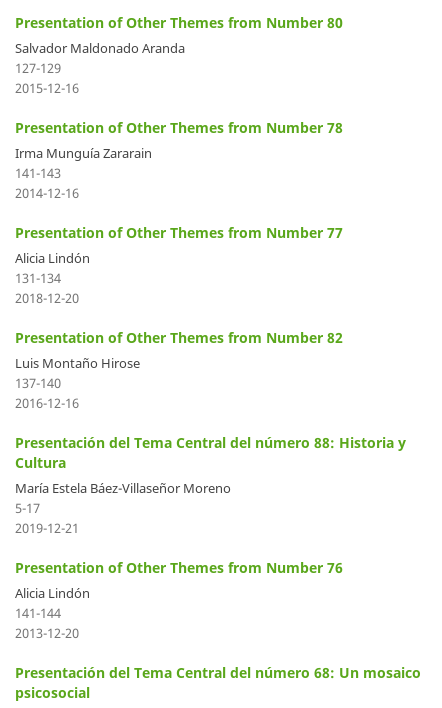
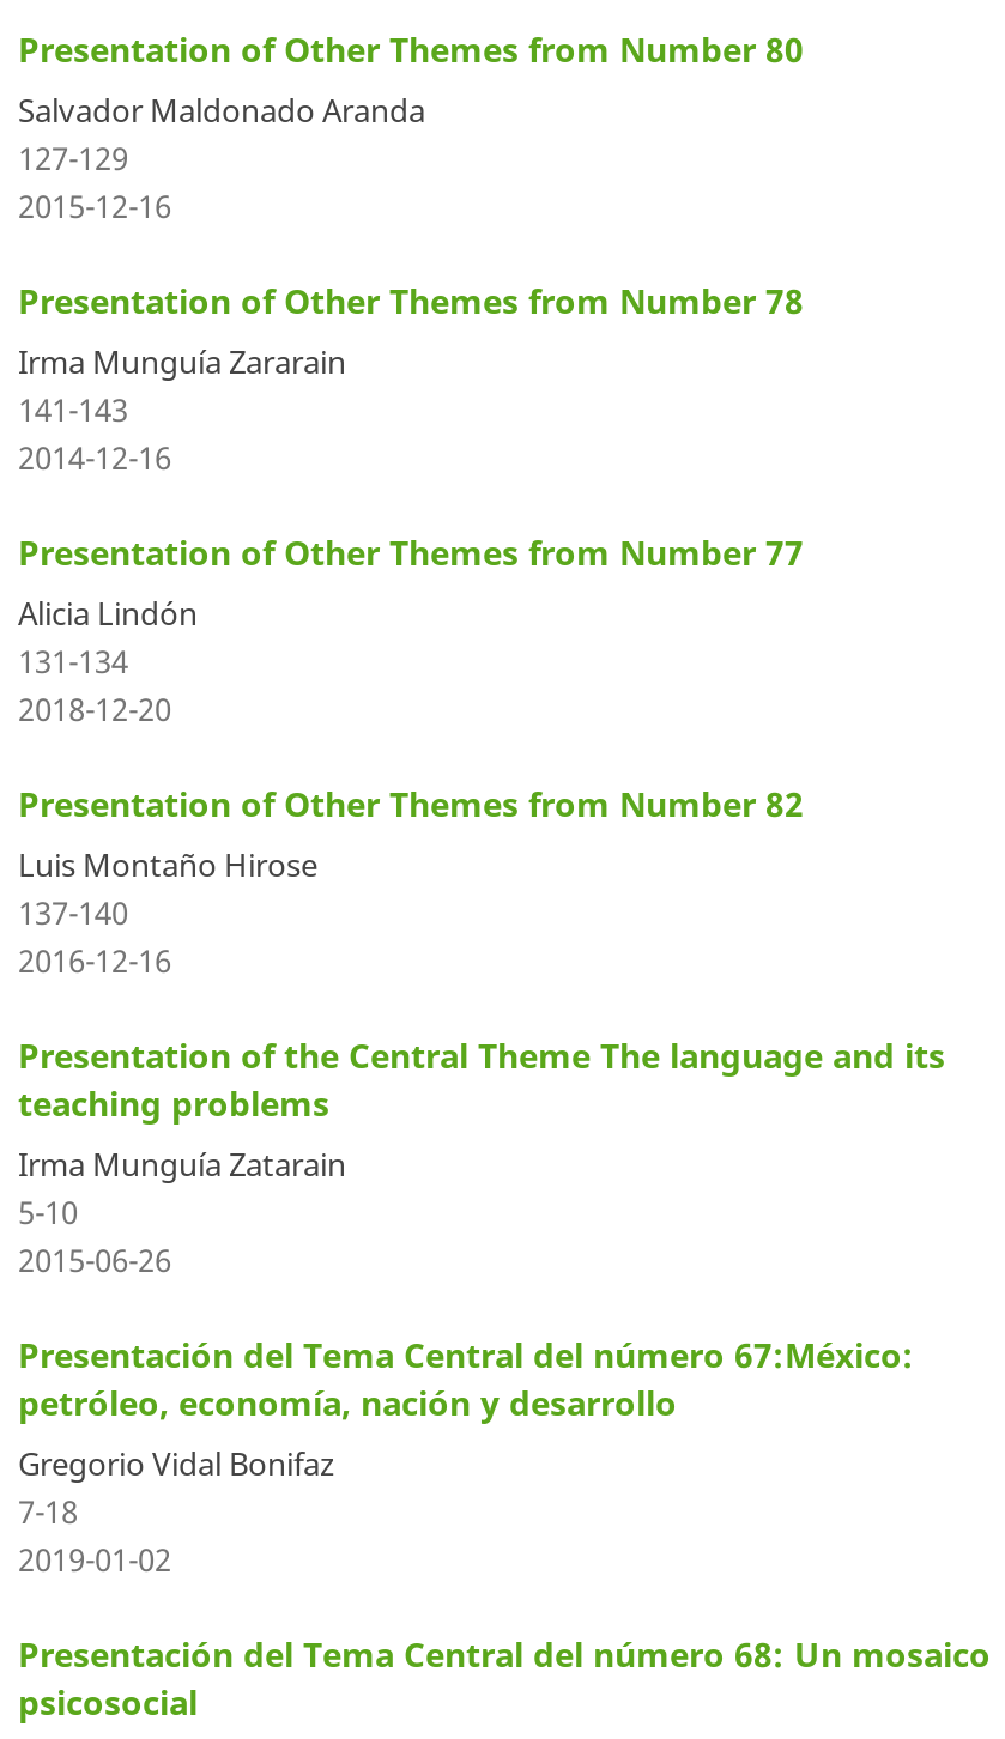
[15,433,406,537] Presentación del Tema Central del número 88: Historia y | Cultura | María Estela Báez-Villaseñor Moreno | 5-17 | 2019-12-21 -> [18,1032,945,1281] Presentation of the Central Theme The language and its | teaching problems | Irma Munguía Zatarain | 5-10 | 2015-06-26
[15,558,343,642] Presentation of Other Themes from Number 76 | Alicia Lindón | 141-144 | 2013-12-20 -> [18,1332,914,1581] Presentación del Tema Central del número 67:México: | petróleo, economía, nación y desarrollo | Gregorio Vidal Bonifaz | 7-18 | 2019-01-02

